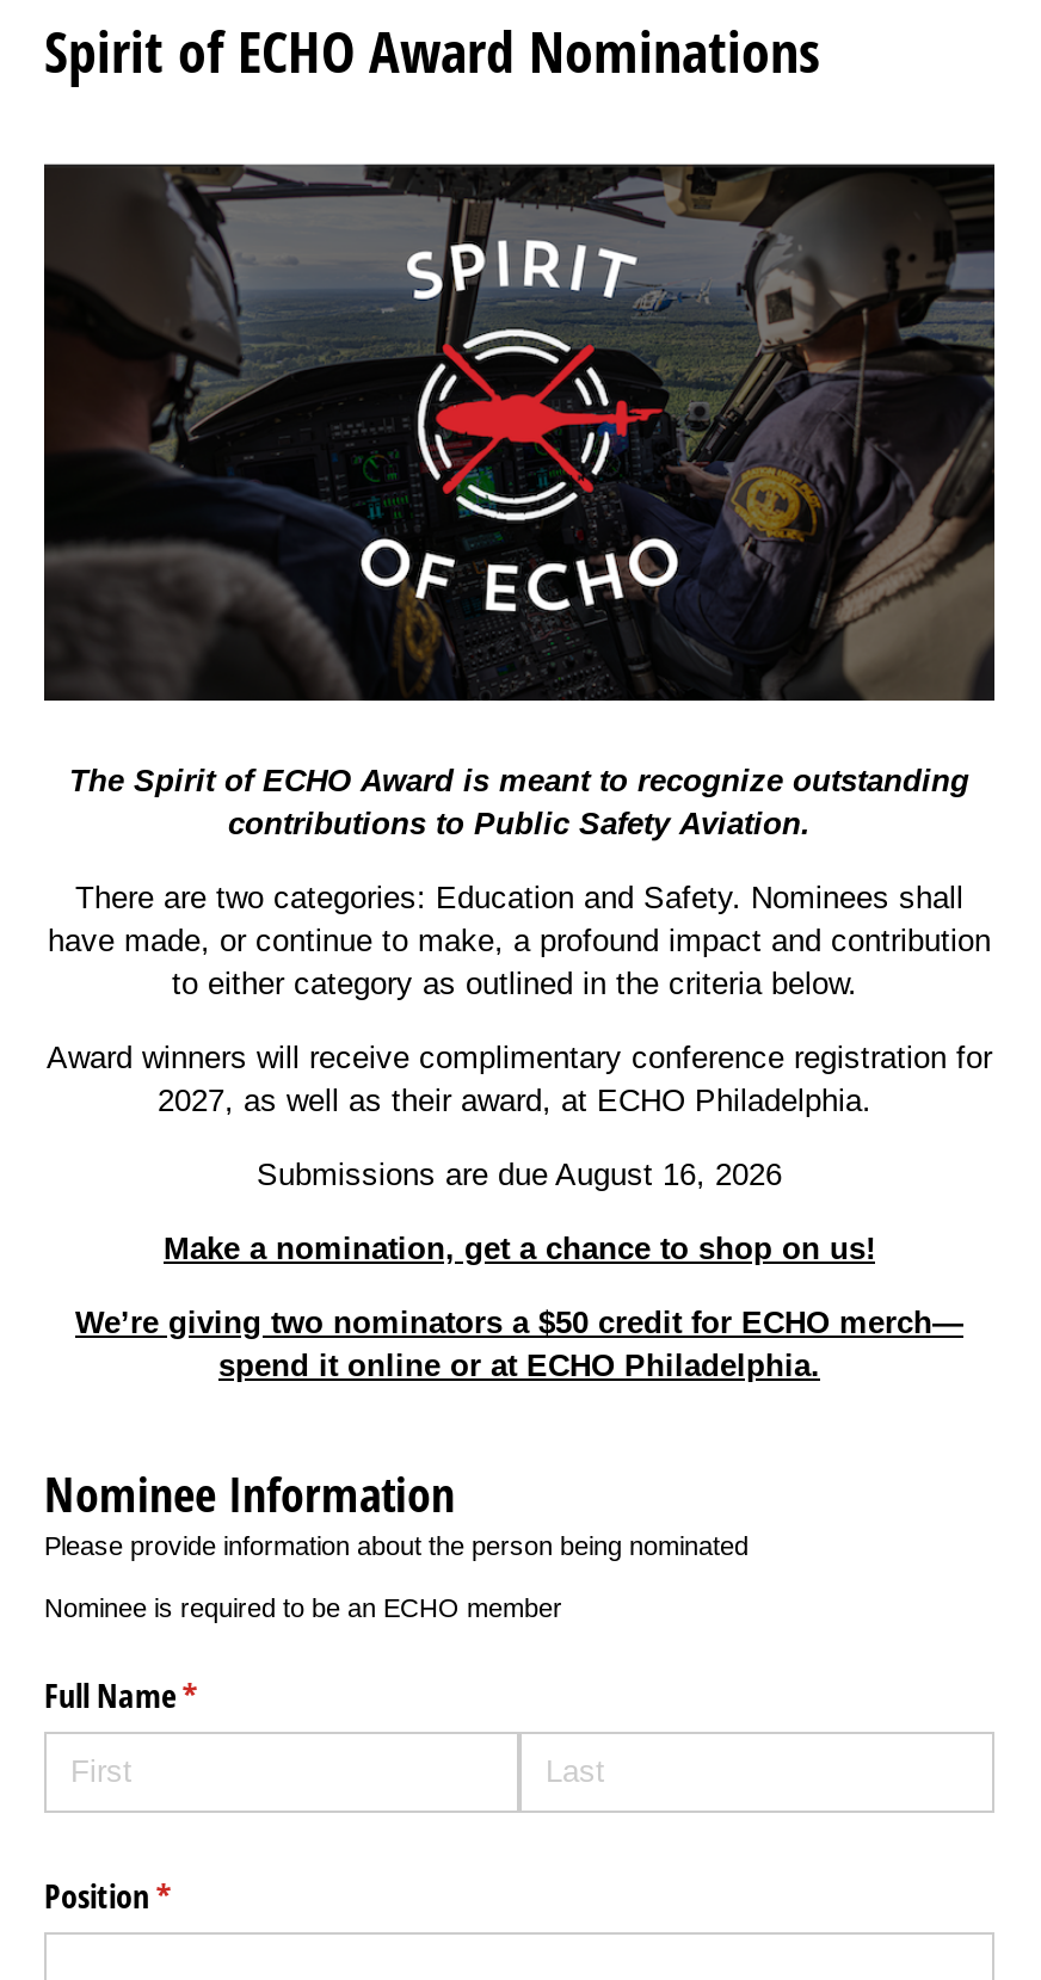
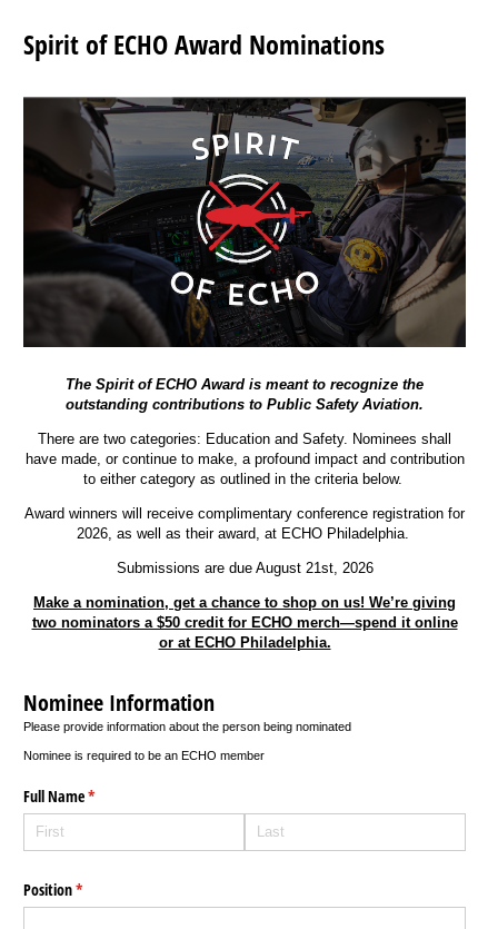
[69,762,969,841] The Spirit of ECHO Award is meant to recognize outstanding | contributions to Public Safety Aviation. -> [66,376,424,412] The Spirit of ECHO Award is meant to recognize the | outstanding contributions to Public Safety Aviation.
[75,1082,963,1383] 2027, as well as their award, at ECHO Philadelphia. | Submissions are due August 16, 2026 | Make a nomination, get a chance to shop on us! | We’re giving two nominators a $50 credit for ECHO merch— | spend it online or at ECHO Philadelphia. -> [32,525,457,651] 2026, as well as their award, at ECHO Philadelphia. | Submissions are due August 21st, 2026 | Make a nomination, get a chance to shop on us! We’re giving | two nominators a $50 credit for ECHO merch—spend it online | or at ECHO Philadelphia.

